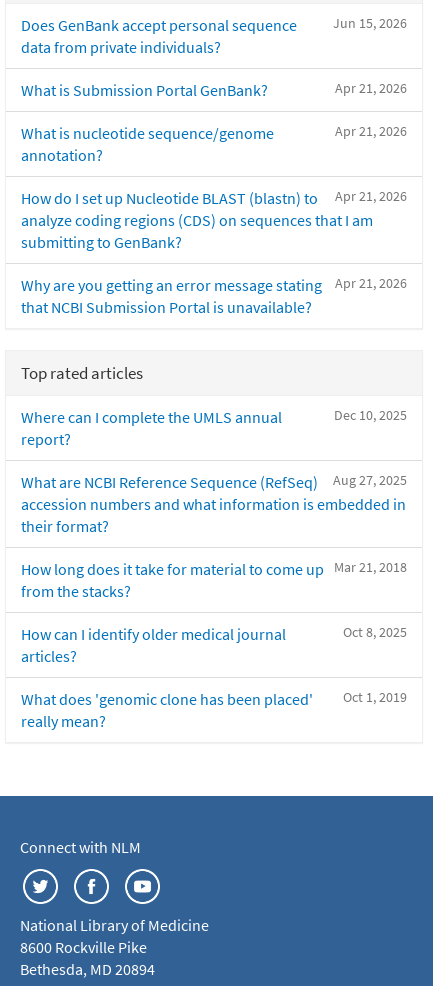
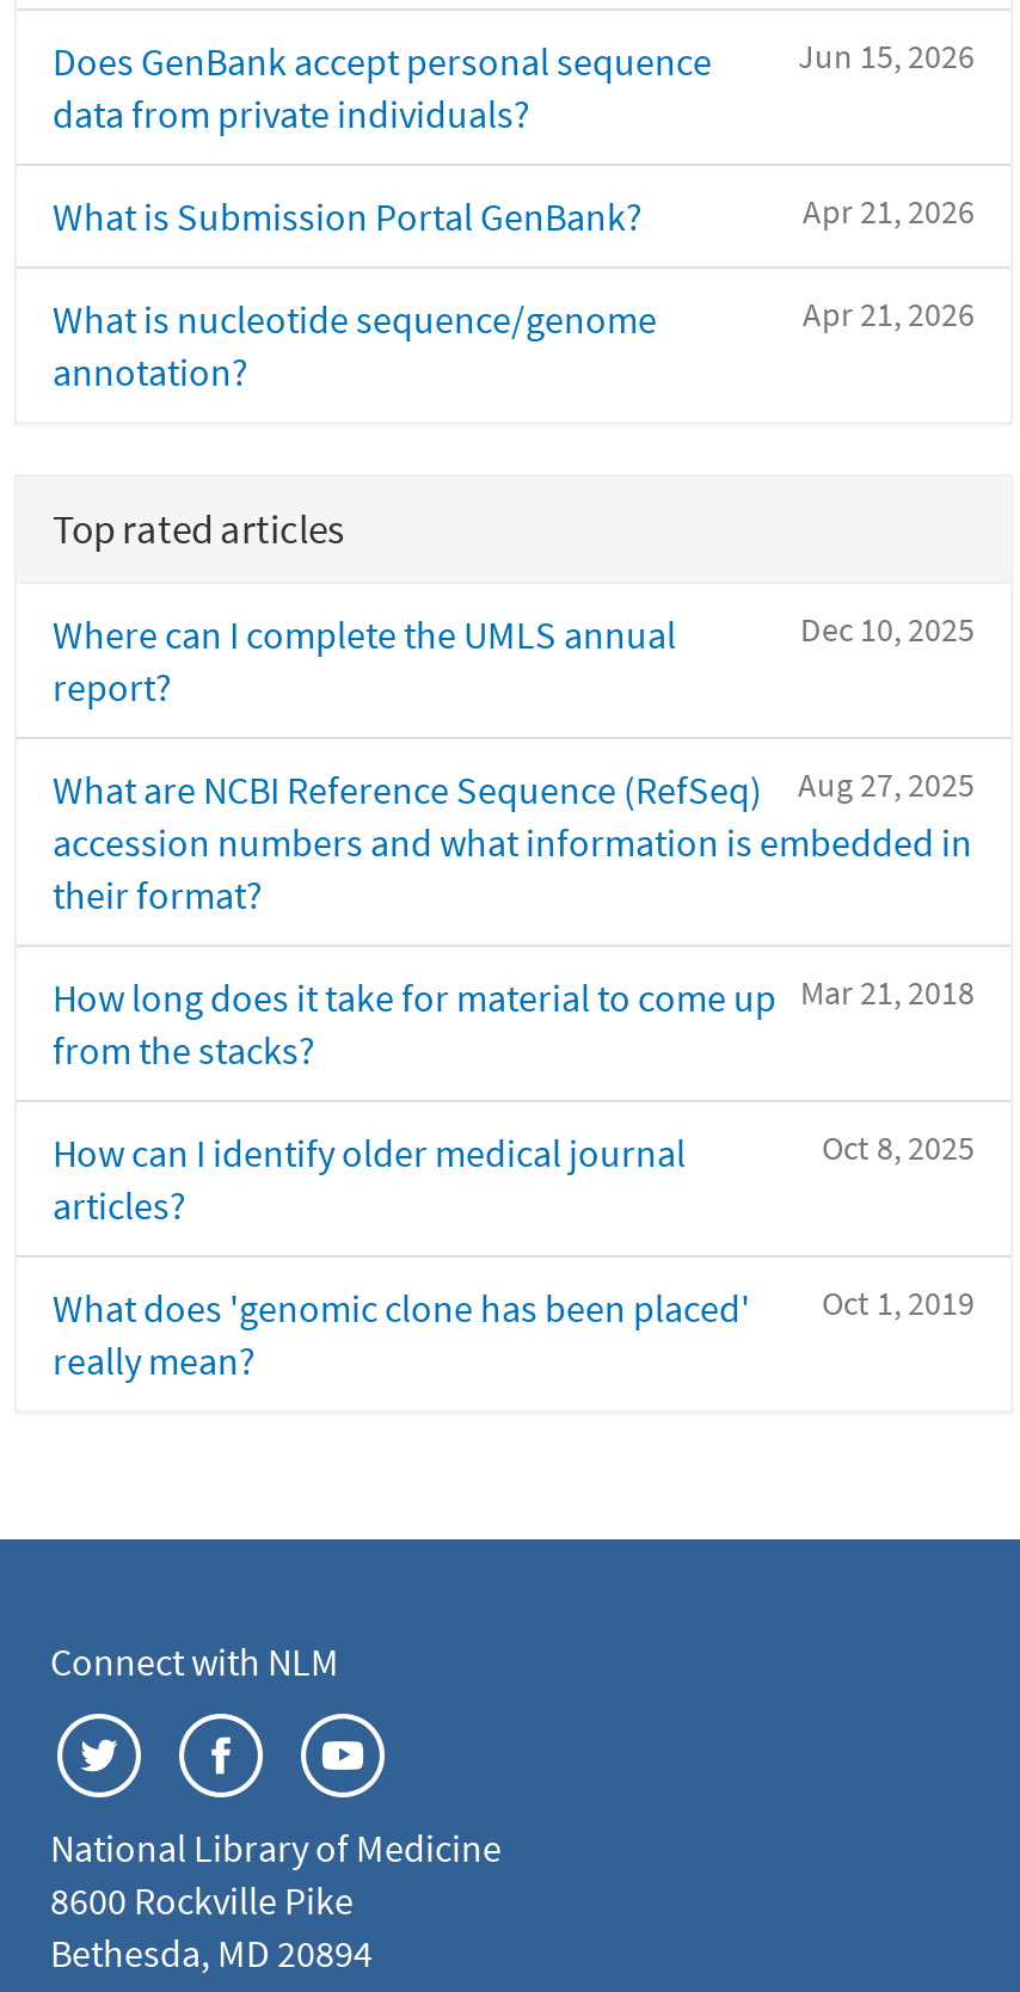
[21,187,407,317] Apr 21, 2026 | How do I set up Nucleotide BLAST (blastn) to | analyze coding regions (CDS) on sequences that I am | submitting to GenBank? | Apr 21, 2026 | Why are you getting an error message stating | that NCBI Submission Portal is unavailable? -> none

